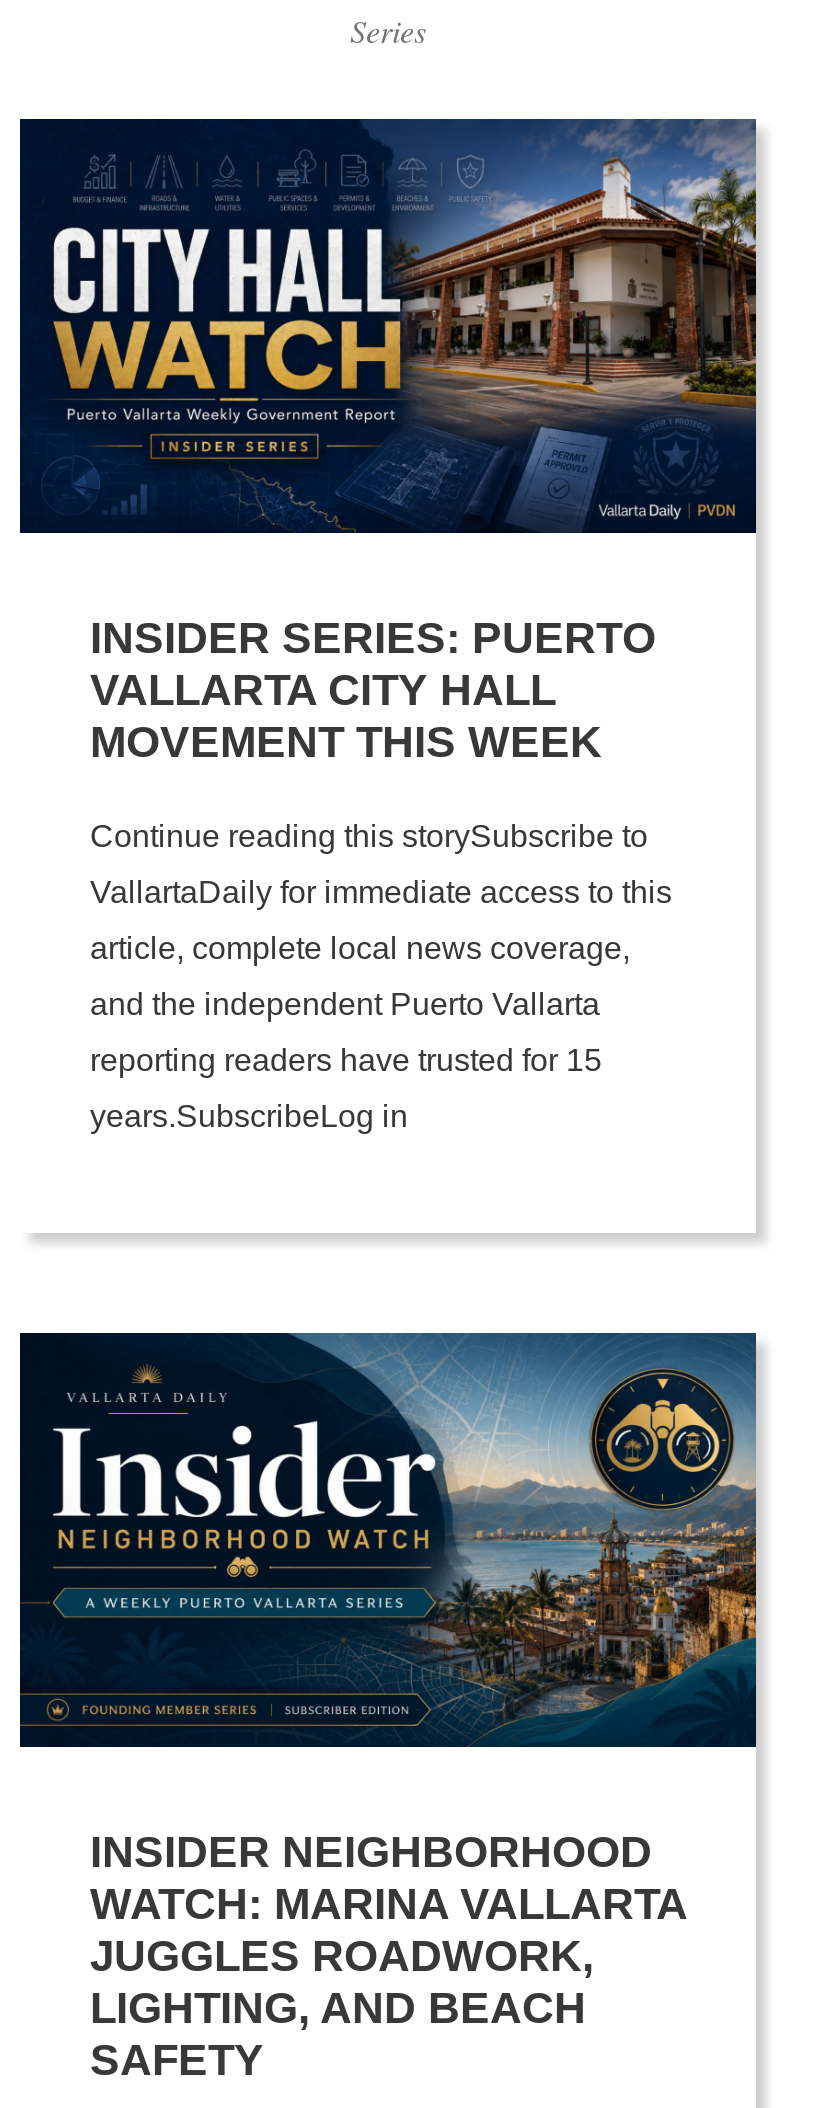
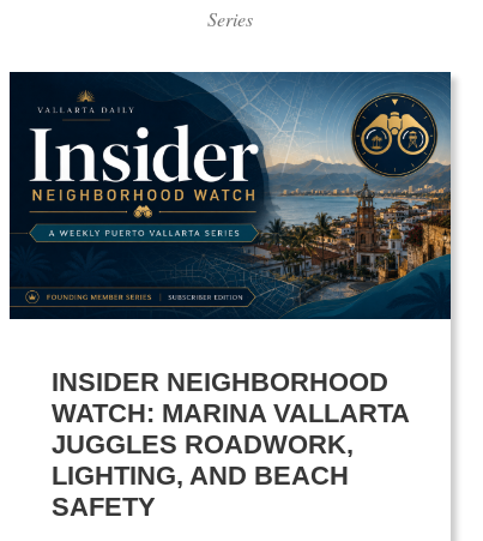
[24,116,758,1133] [image] | INSIDER SERIES: PUERTO | VALLARTA CITY HALL | MOVEMENT THIS WEEK | Continue reading this storySubscribe to | VallartaDaily for immediate access to this | article, complete local news coverage, | and the independent Puerto Vallarta | reporting readers have trusted for 15 | years.SubscribeLog in -> none

